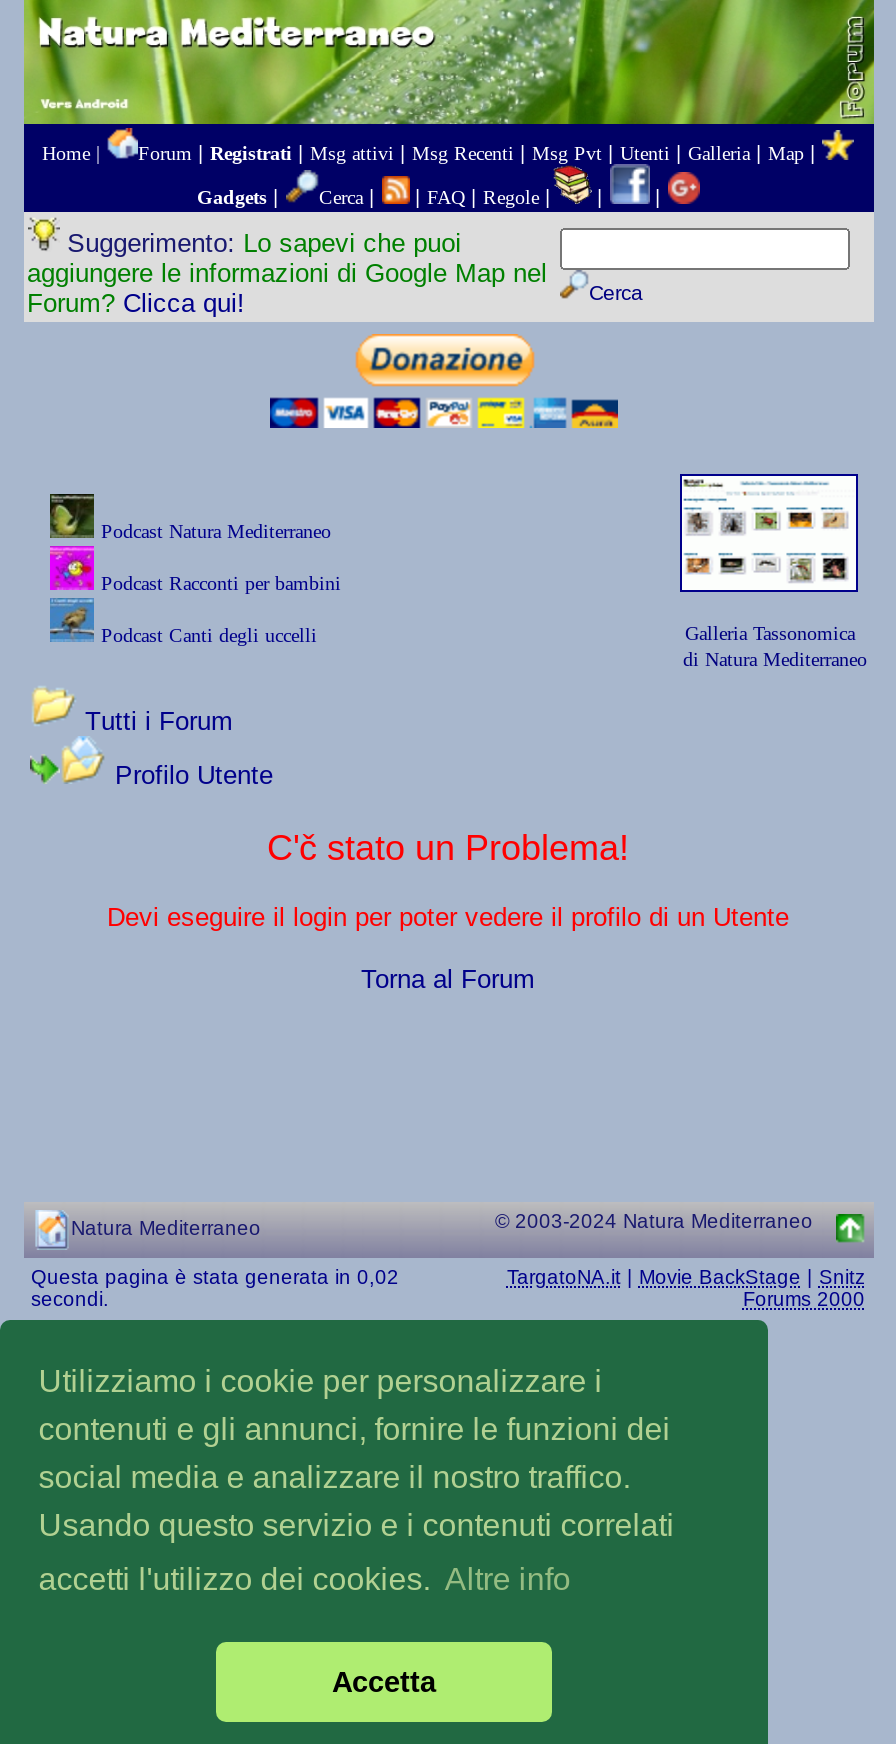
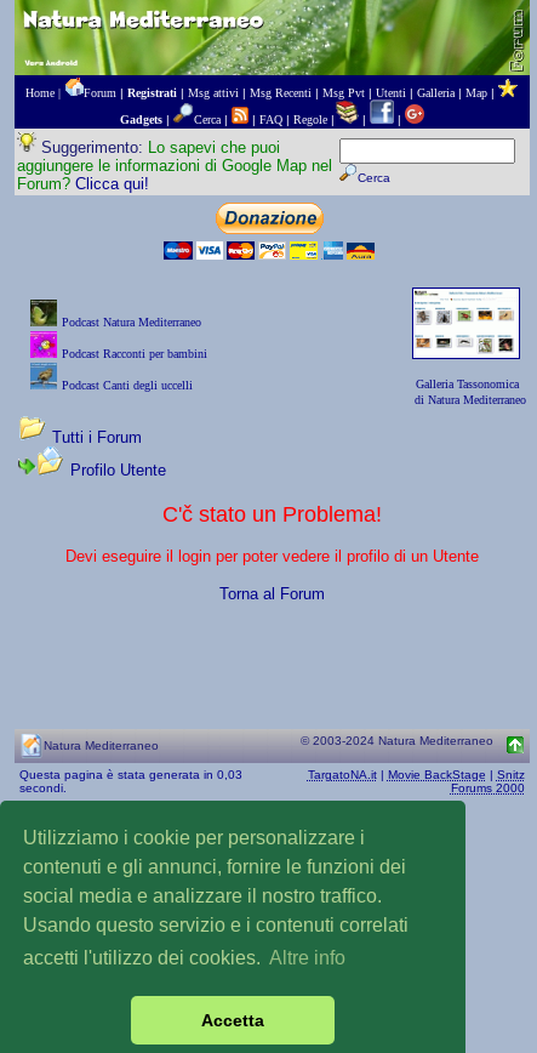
[31,1266,399,1288] Questa pagina è stata generata in 0,02 -> [19,768,242,781] Questa pagina è stata generata in 0,03

